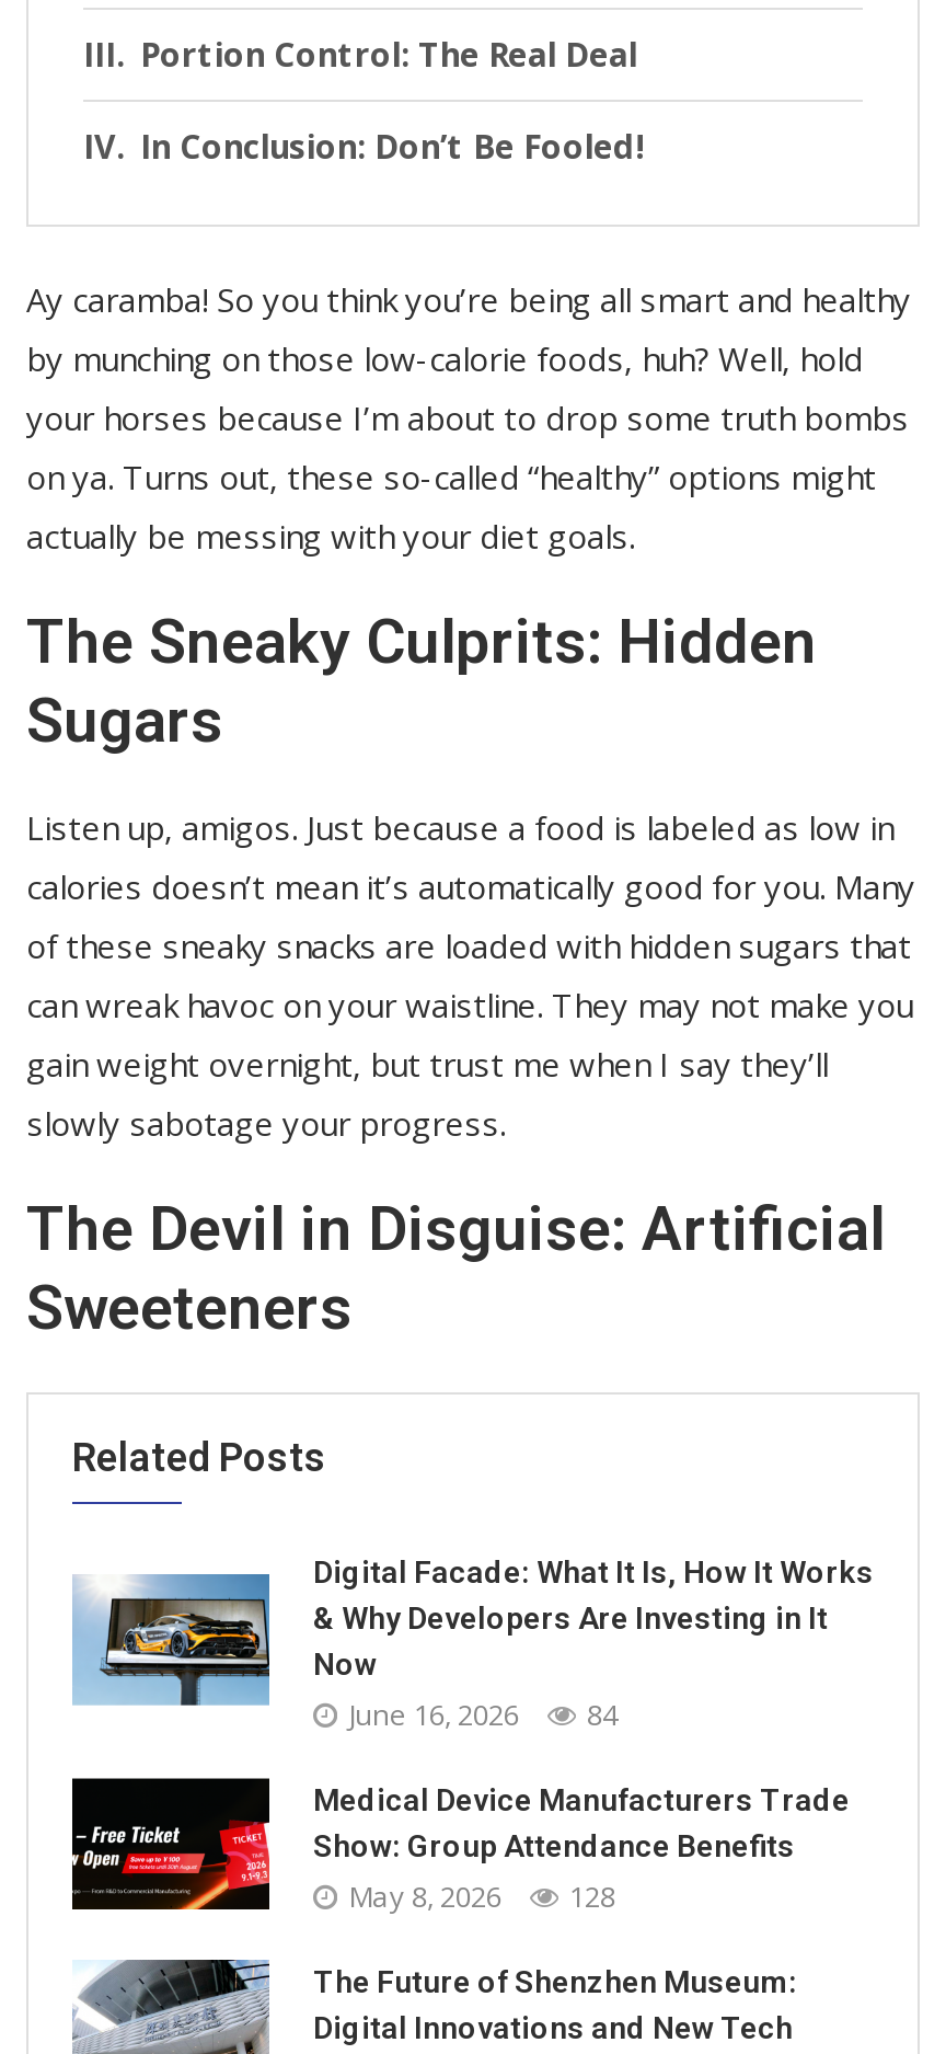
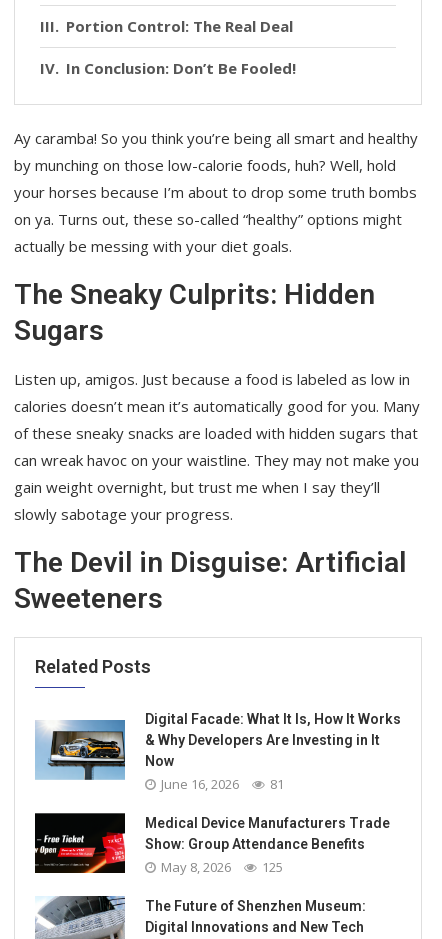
[348,1695,618,1734] June 16, 2026 84 -> [161,775,284,793] June 16, 2026 81
[348,1877,615,1916] May 8, 2026 128 -> [161,858,283,876] May 8, 2026 125

